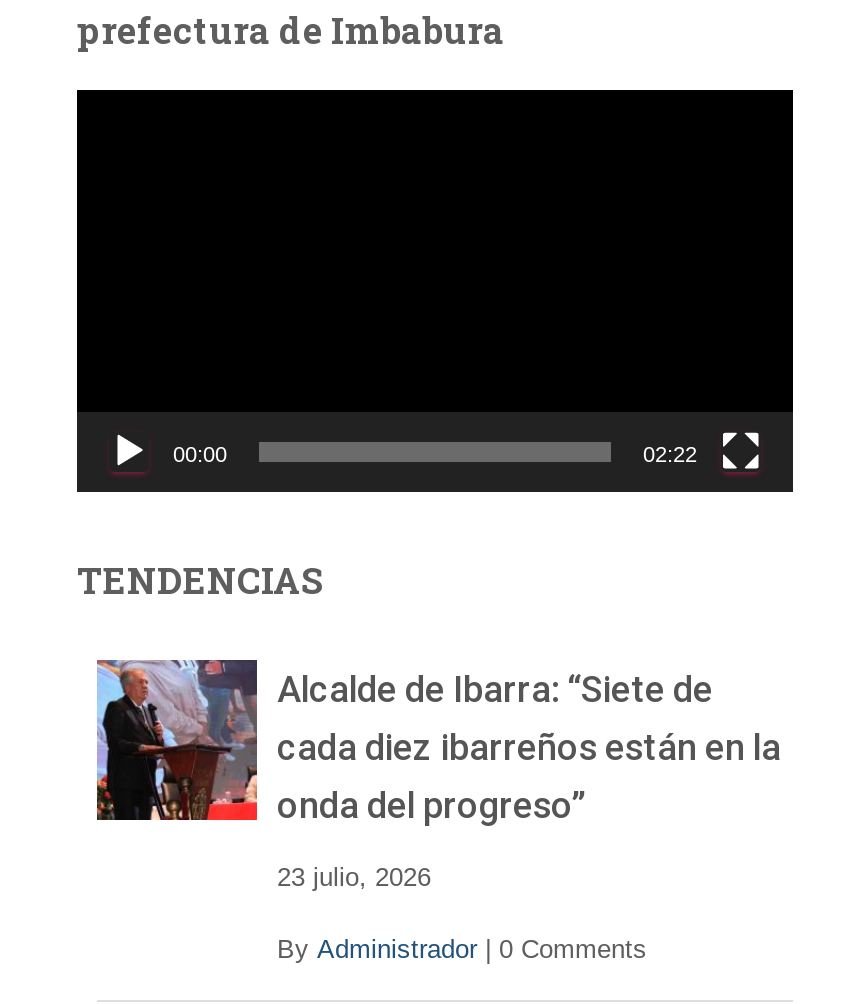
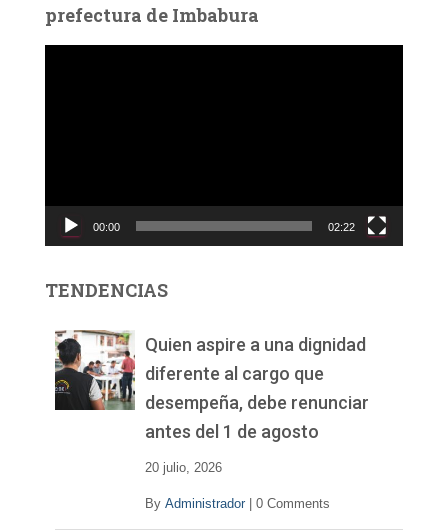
[97,658,781,827] [image] | Alcalde de Ibarra: “Siete de | cada diez ibarreños están en la | onda del progreso” -> [54,330,369,442] [image] | Quien aspire a una dignidad | diferente al cargo que | desempeña, debe renunciar | antes del 1 de agosto
[277,863,431,893] 23 julio, 2026 -> [145,460,222,475] 20 julio, 2026

